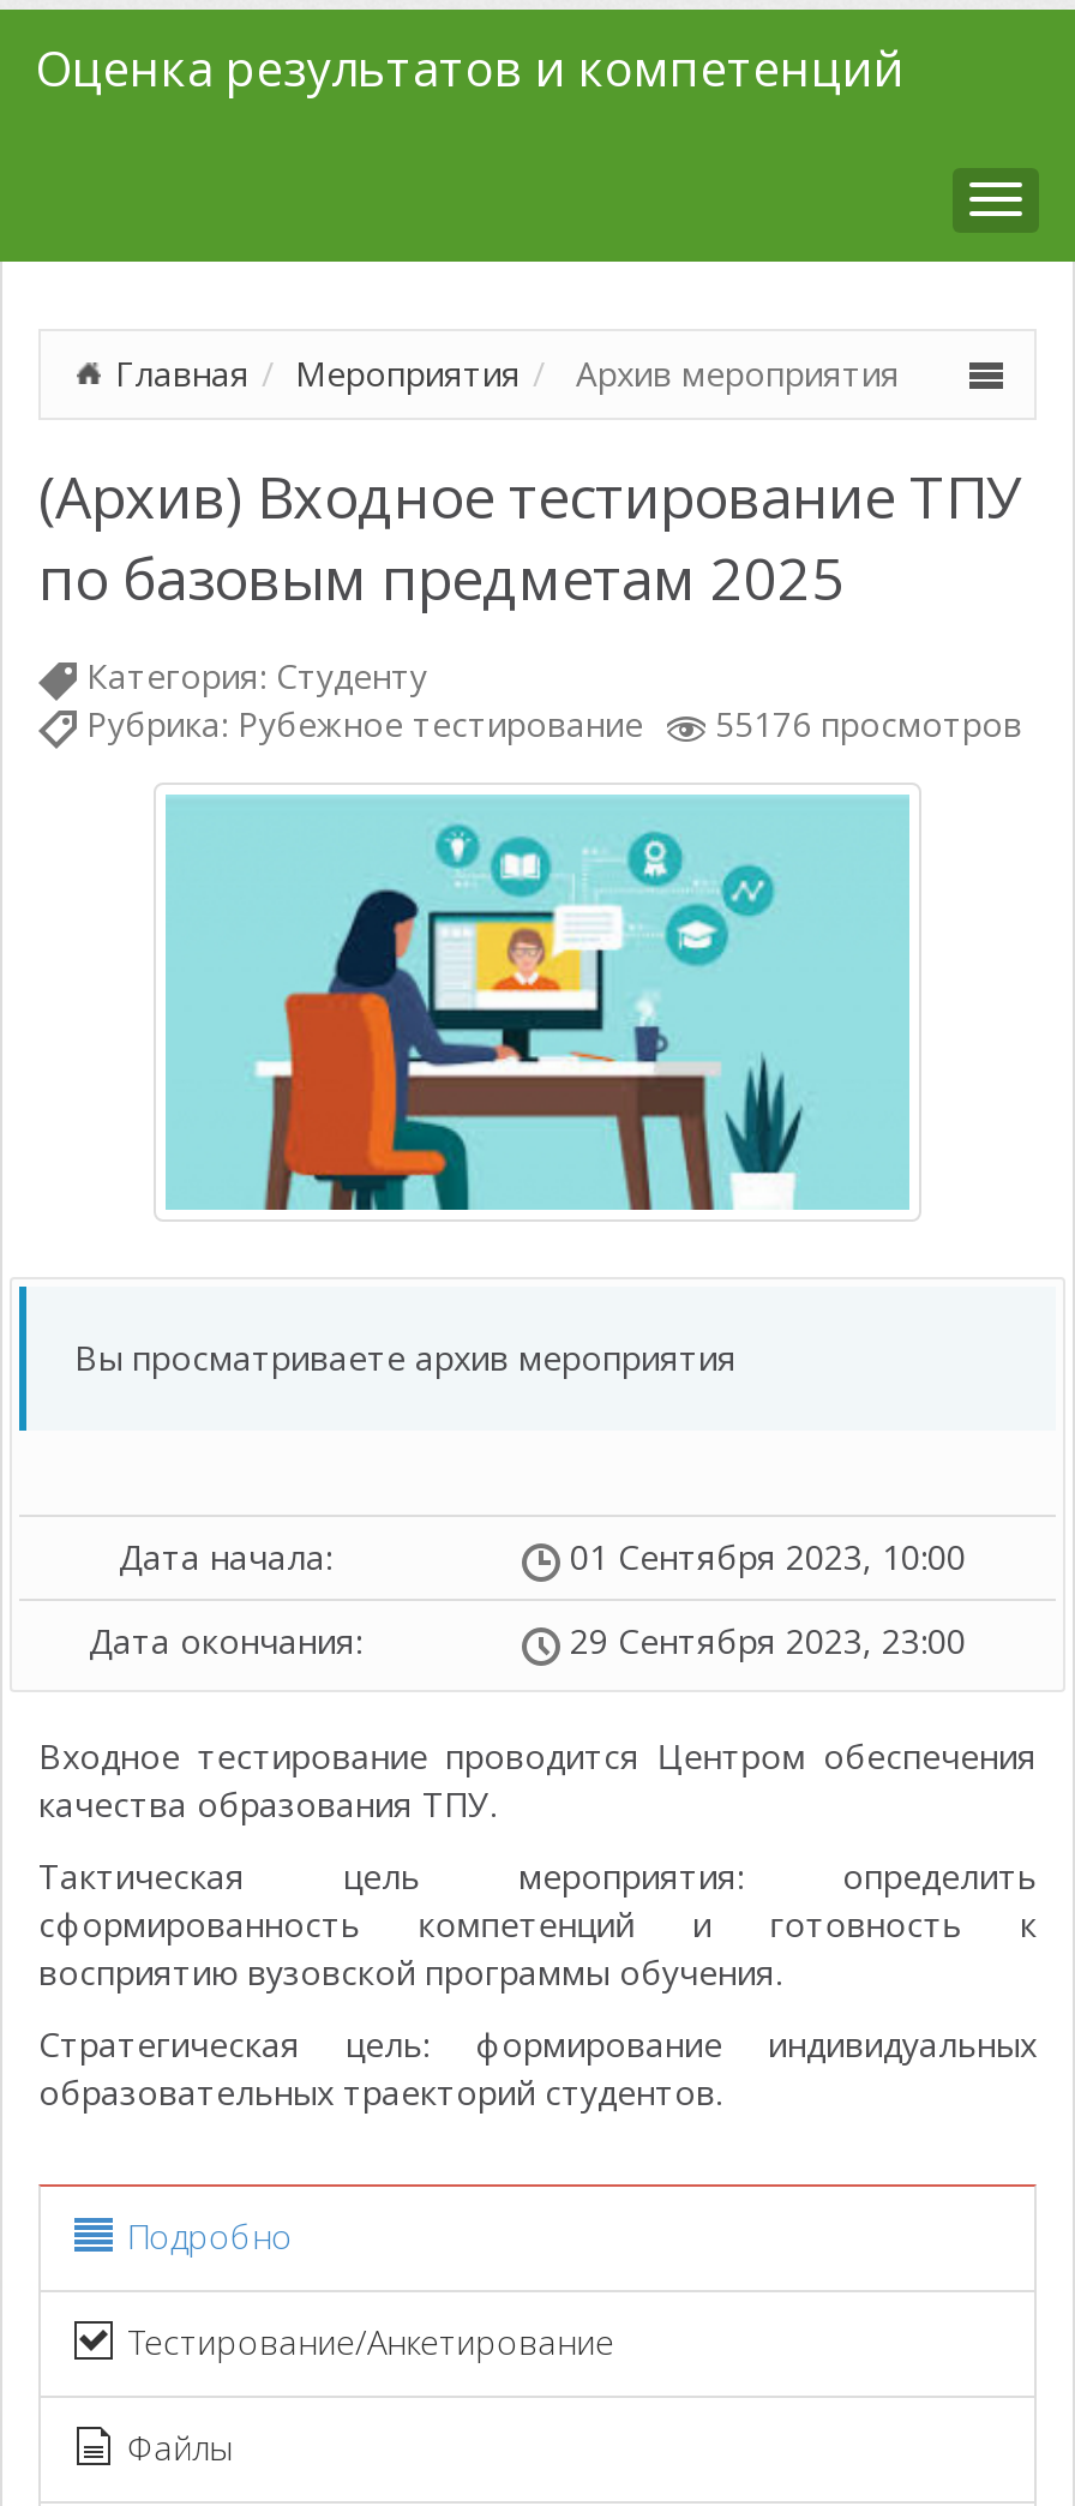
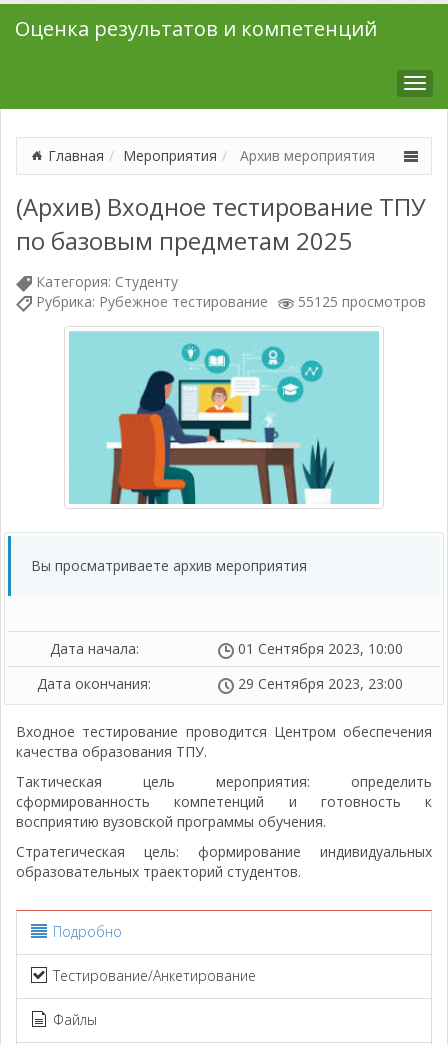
[77,701,1022,747] Рубрика: Рубежное тестирование 55176 просмотров -> [32,292,426,311] Рубрика: Рубежное тестирование 55125 просмотров

